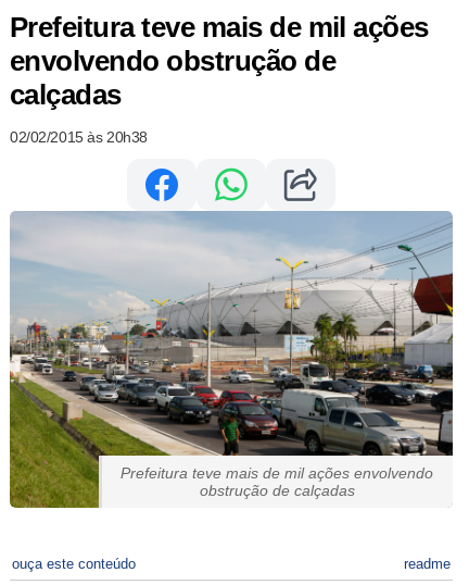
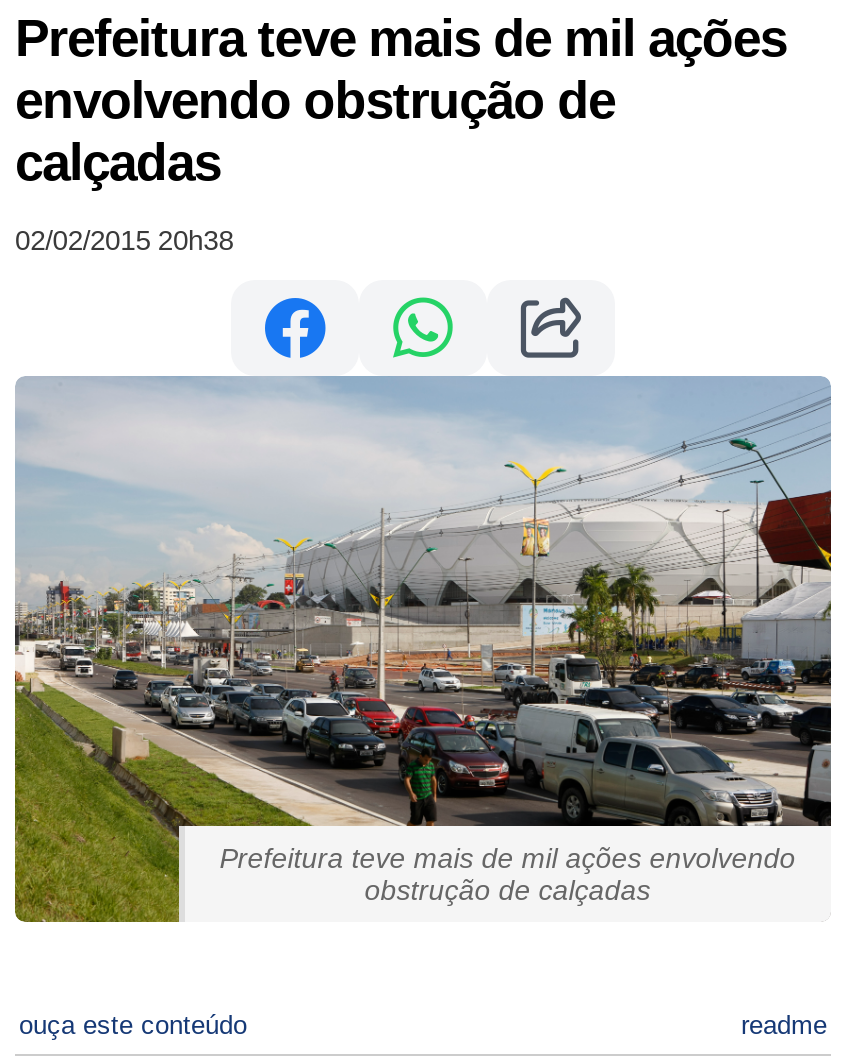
[10,129,148,146] 02/02/2015 às 20h38 -> [15,225,234,257] 02/02/2015 20h38

